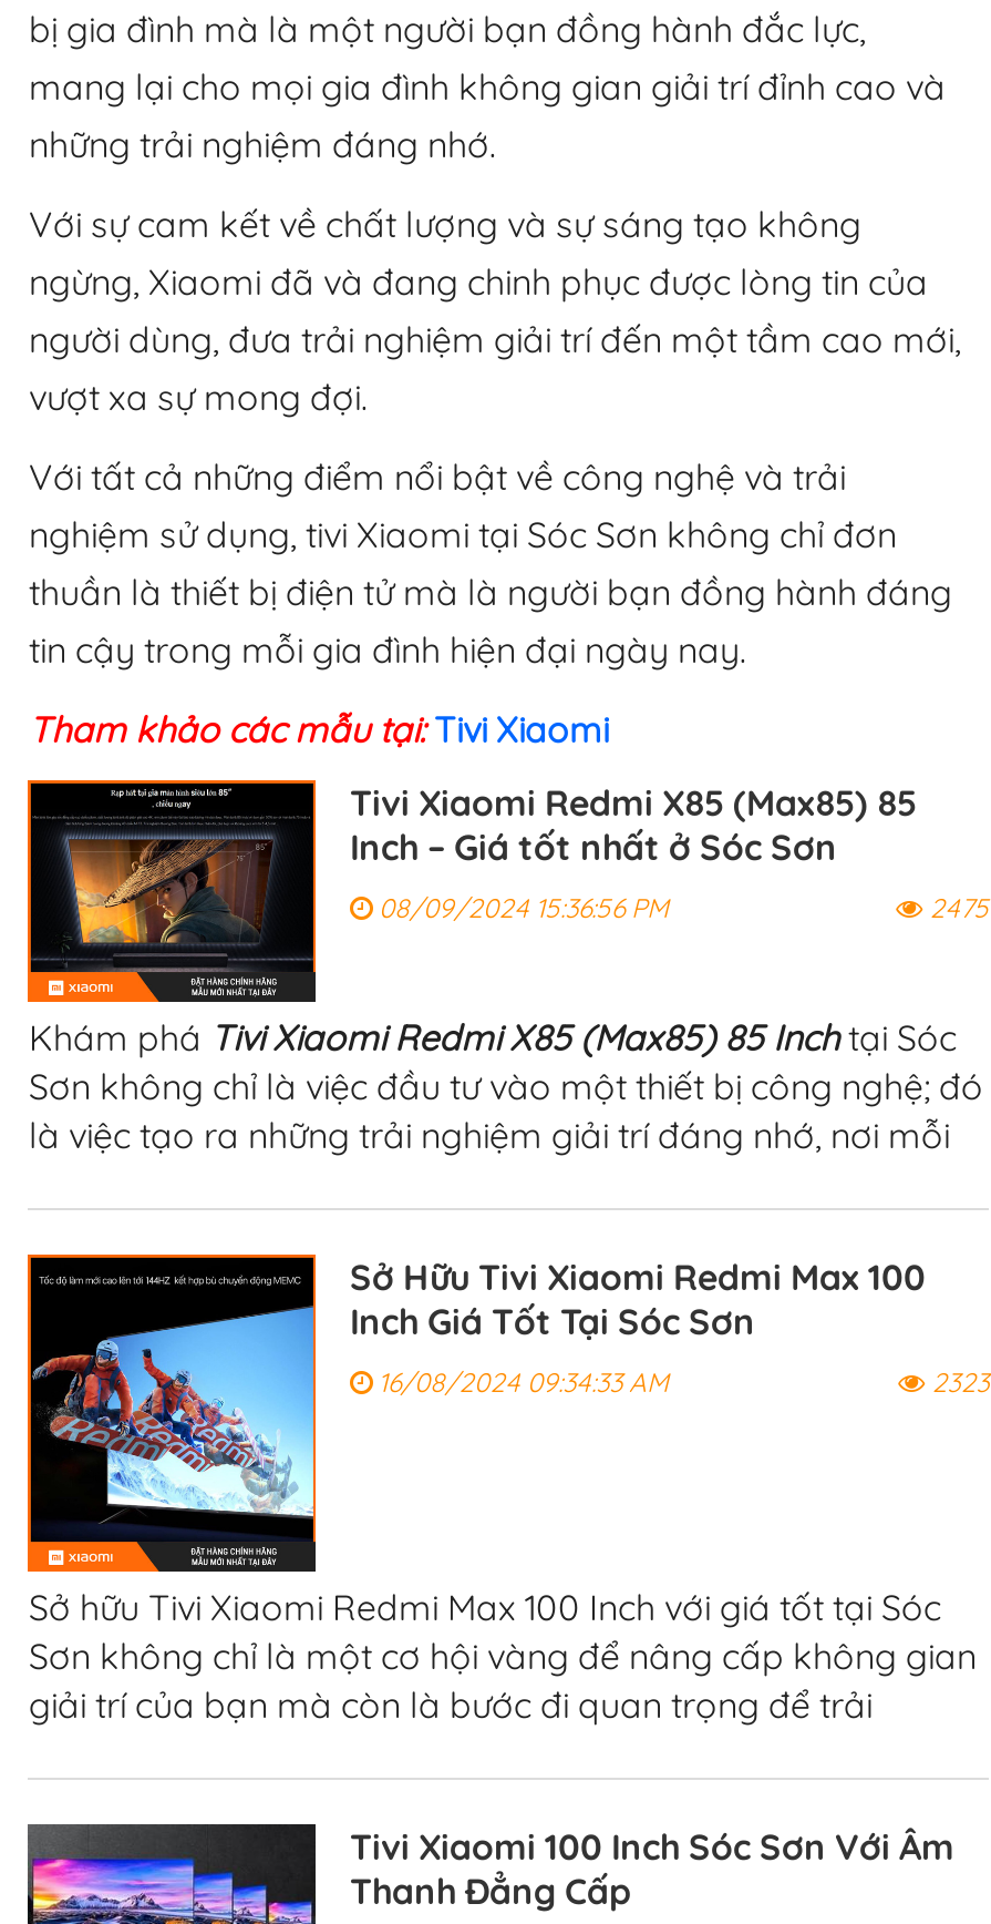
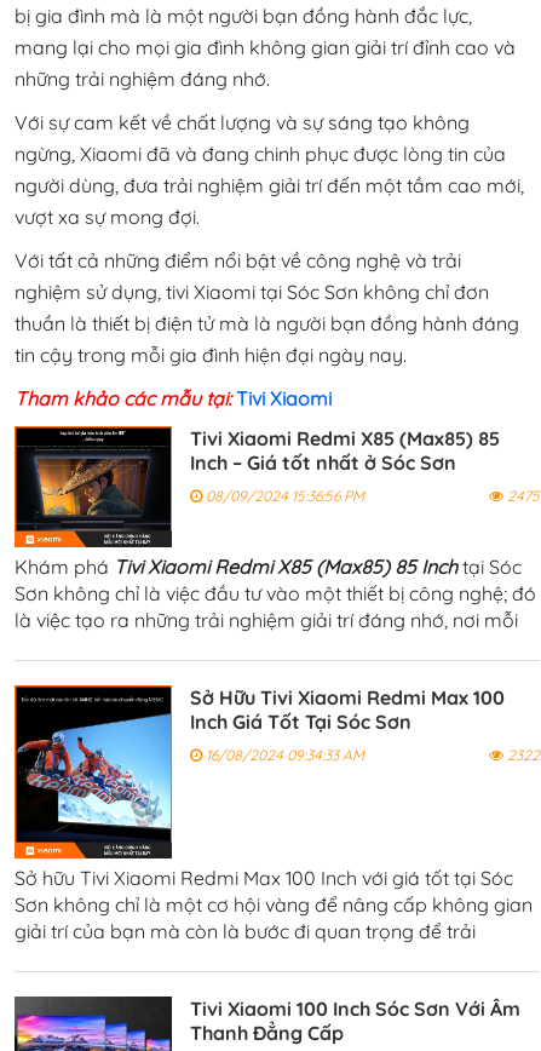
[925,1365,989,1399] 2323 -> [504,746,540,764] 2322

